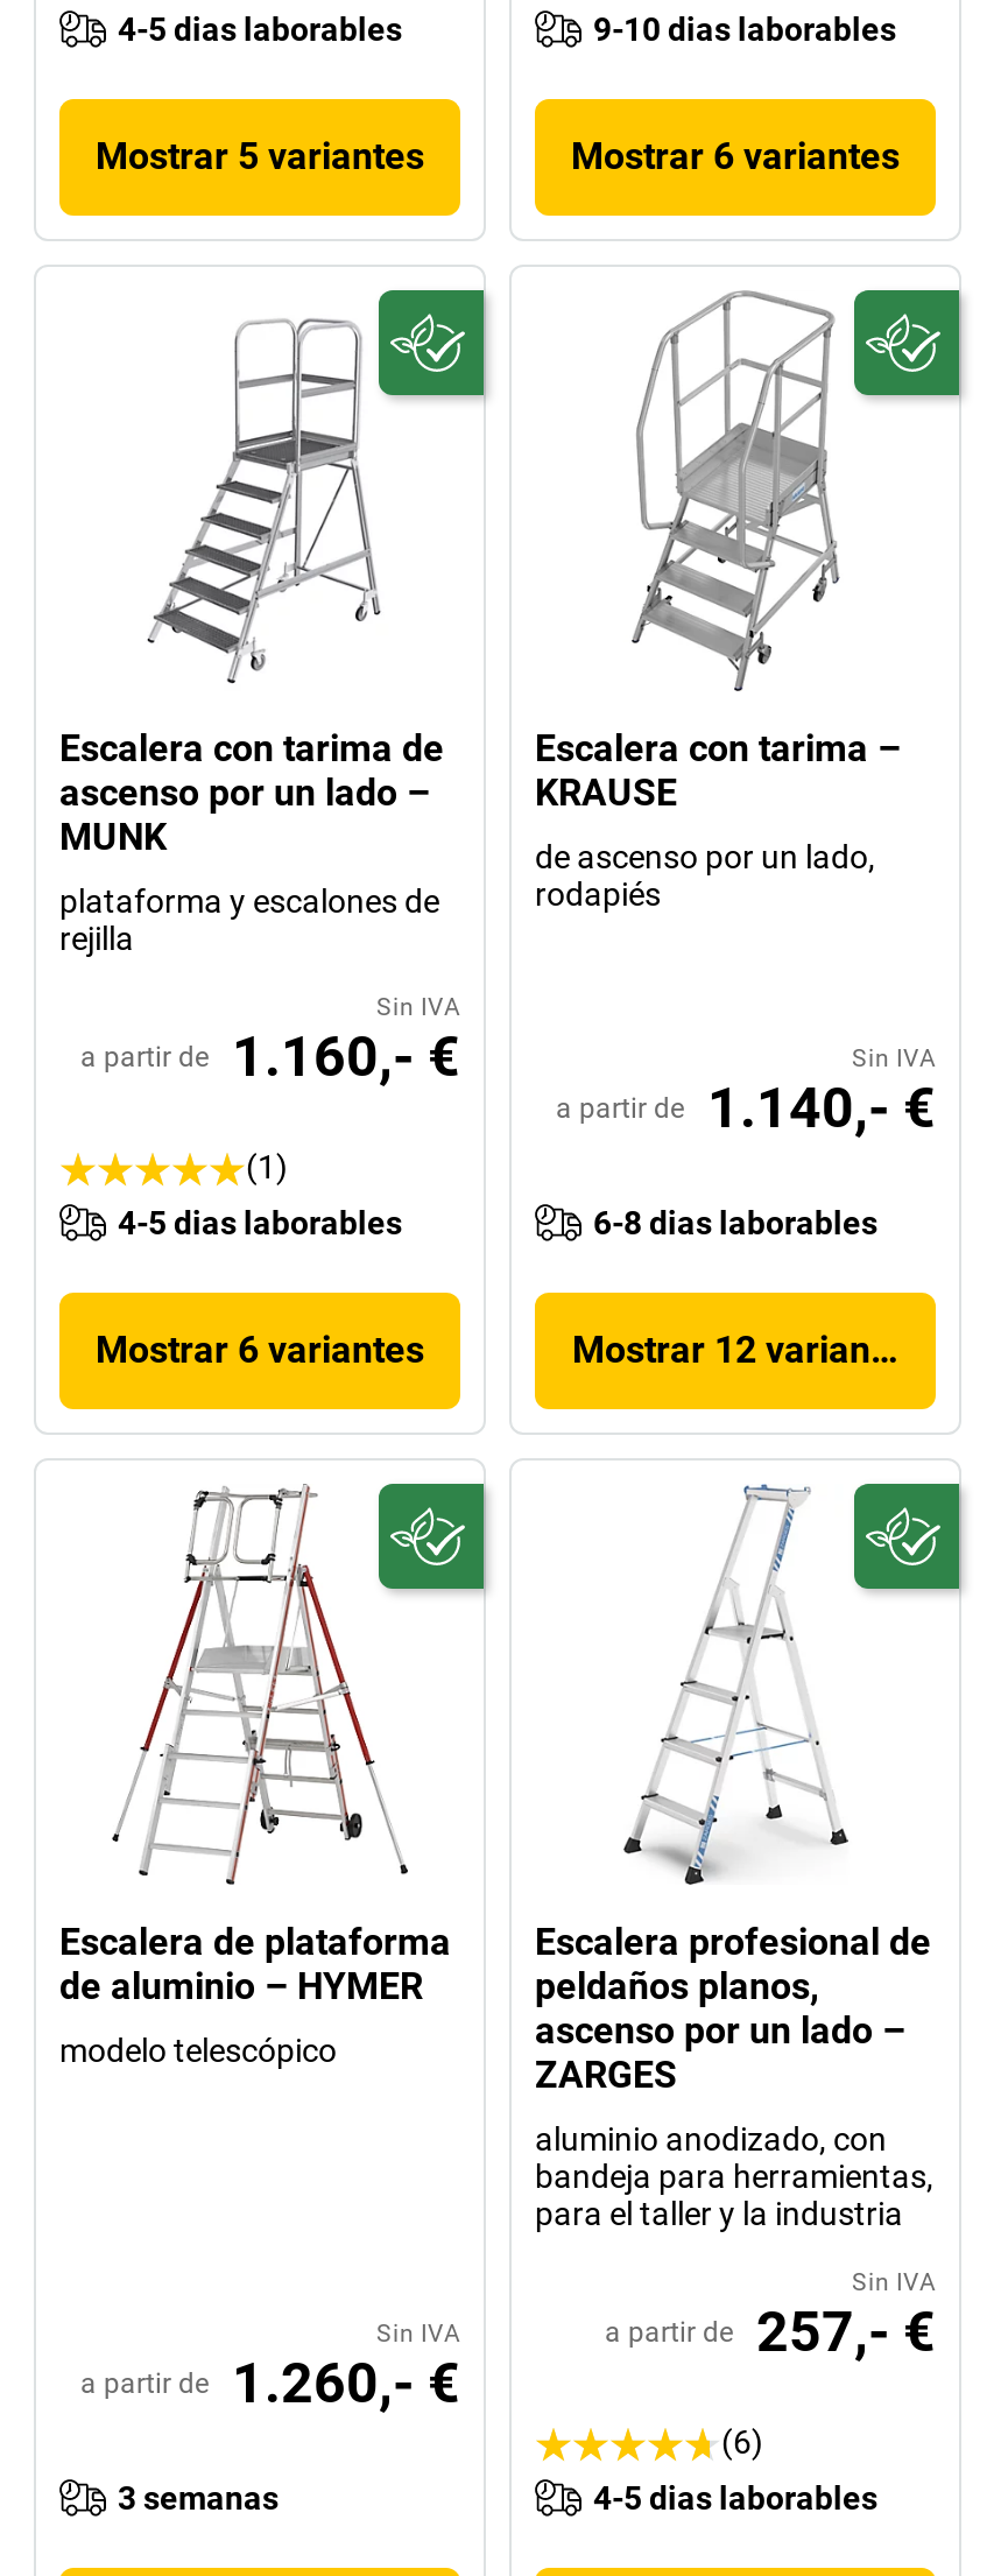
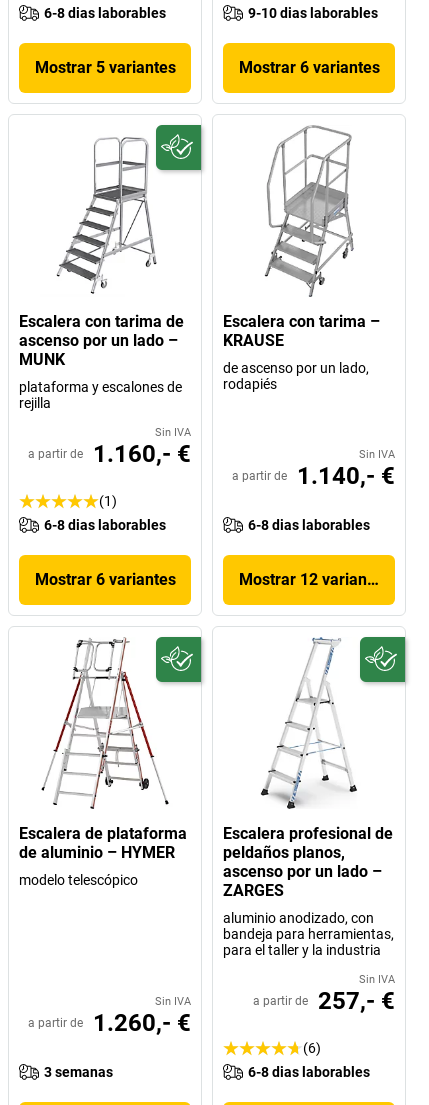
[118,11,402,48] 4-5 dias laborables -> [44,5,166,21] 6-8 dias laborables
[852,287,964,401] [image] -> none
[118,1205,402,1242] 4-5 dias laborables -> [44,517,166,533] 6-8 dias laborables
[593,2480,877,2517] 4-5 dias laborables -> [248,1064,370,1080] 6-8 dias laborables

